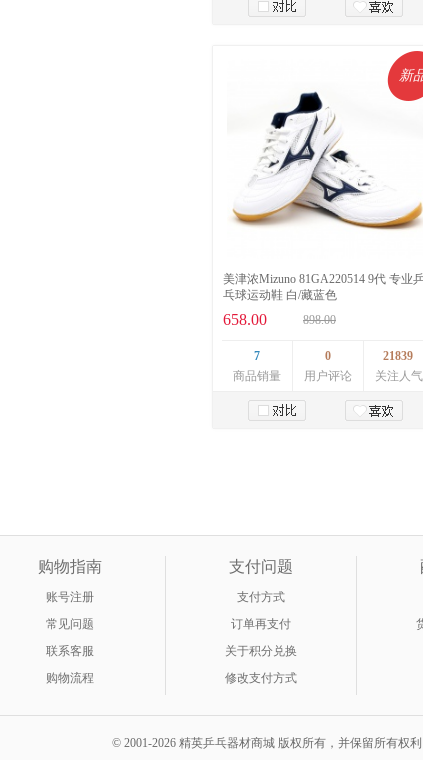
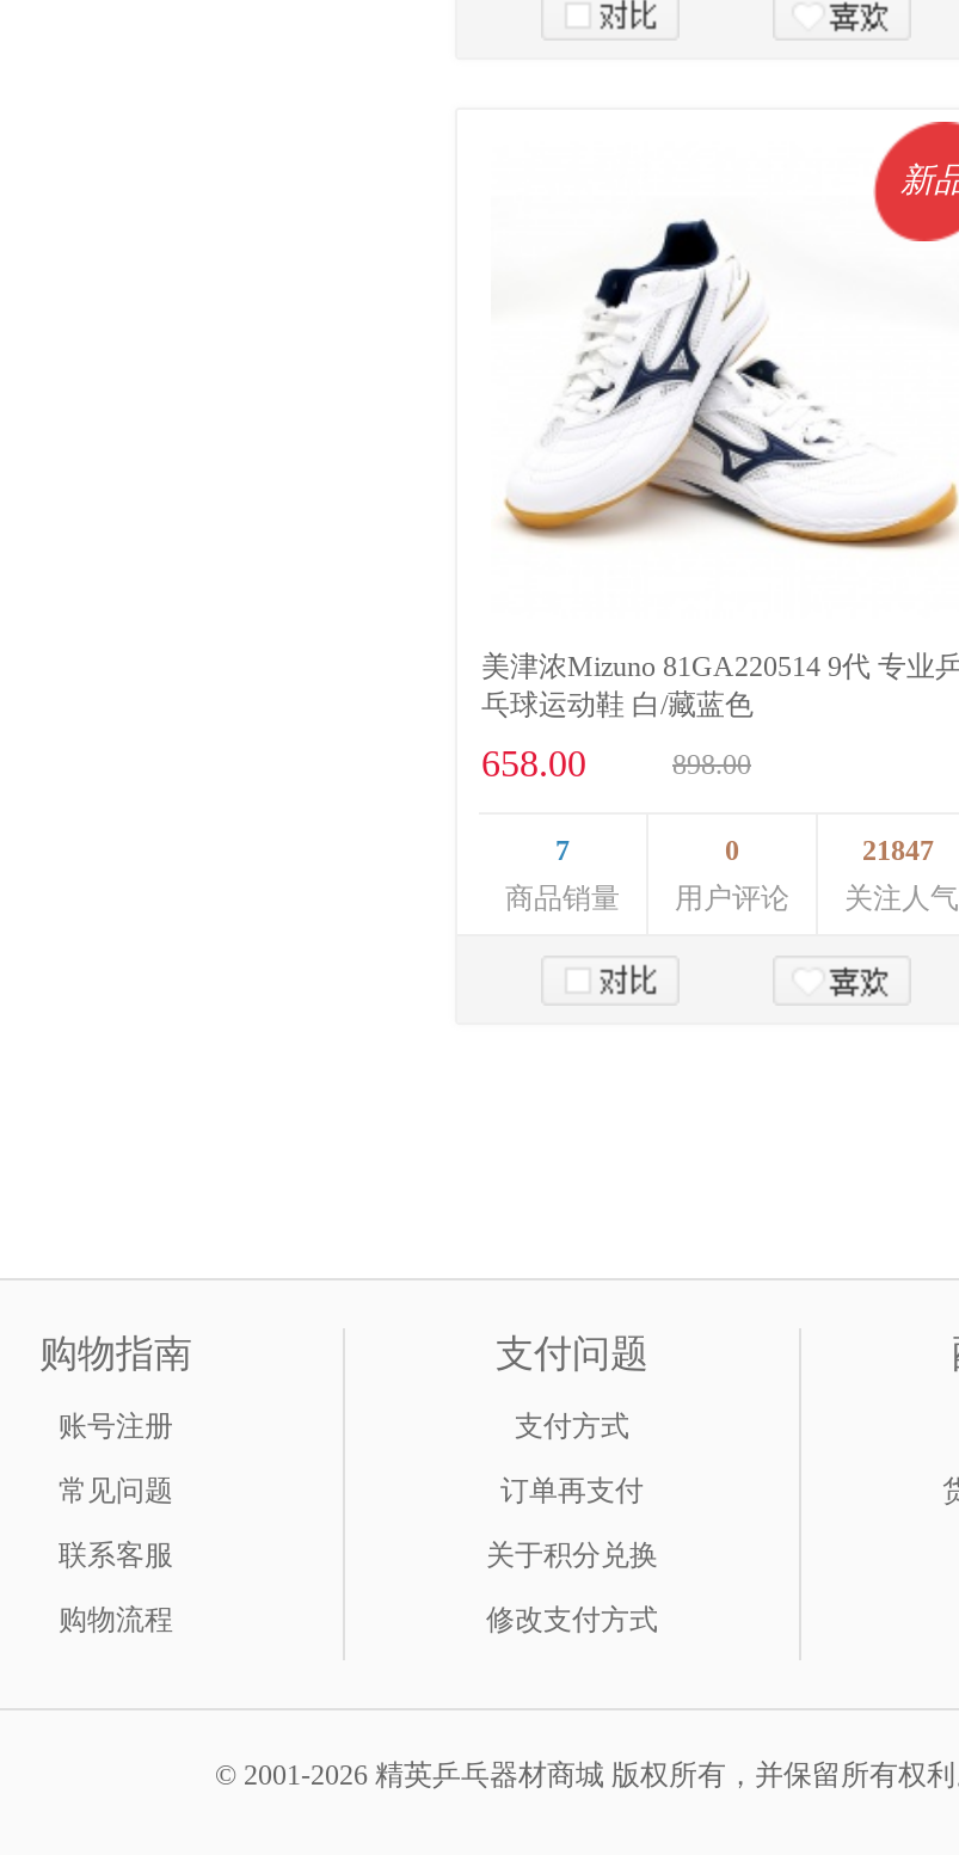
[382,349,412,363] 21839 -> [862,834,934,867] 21847

